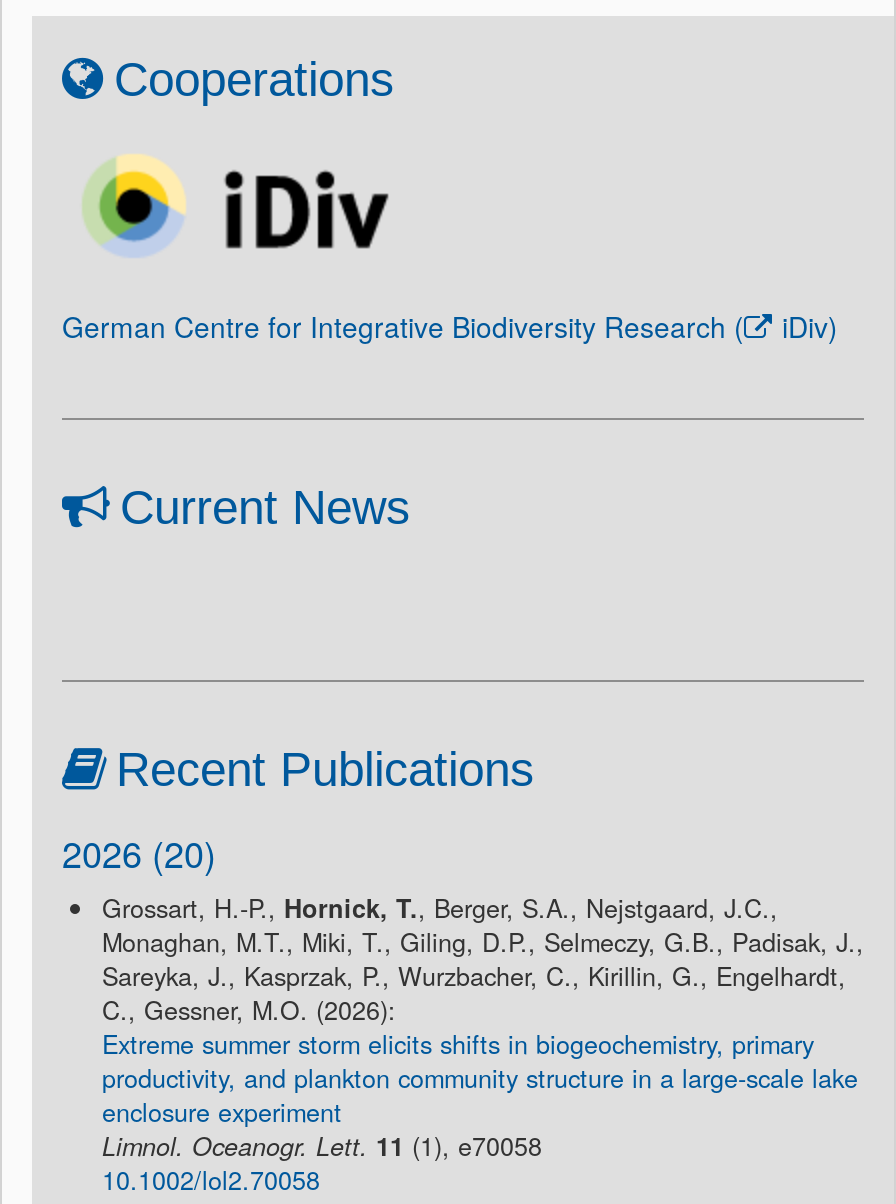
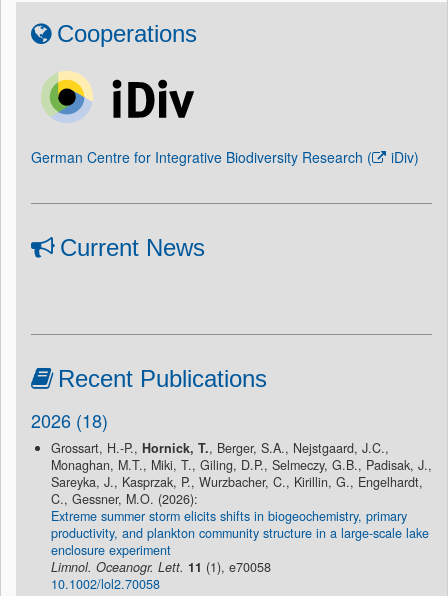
[62,826,216,878] 2026 (20) -> [31,407,108,433] 2026 (18)

